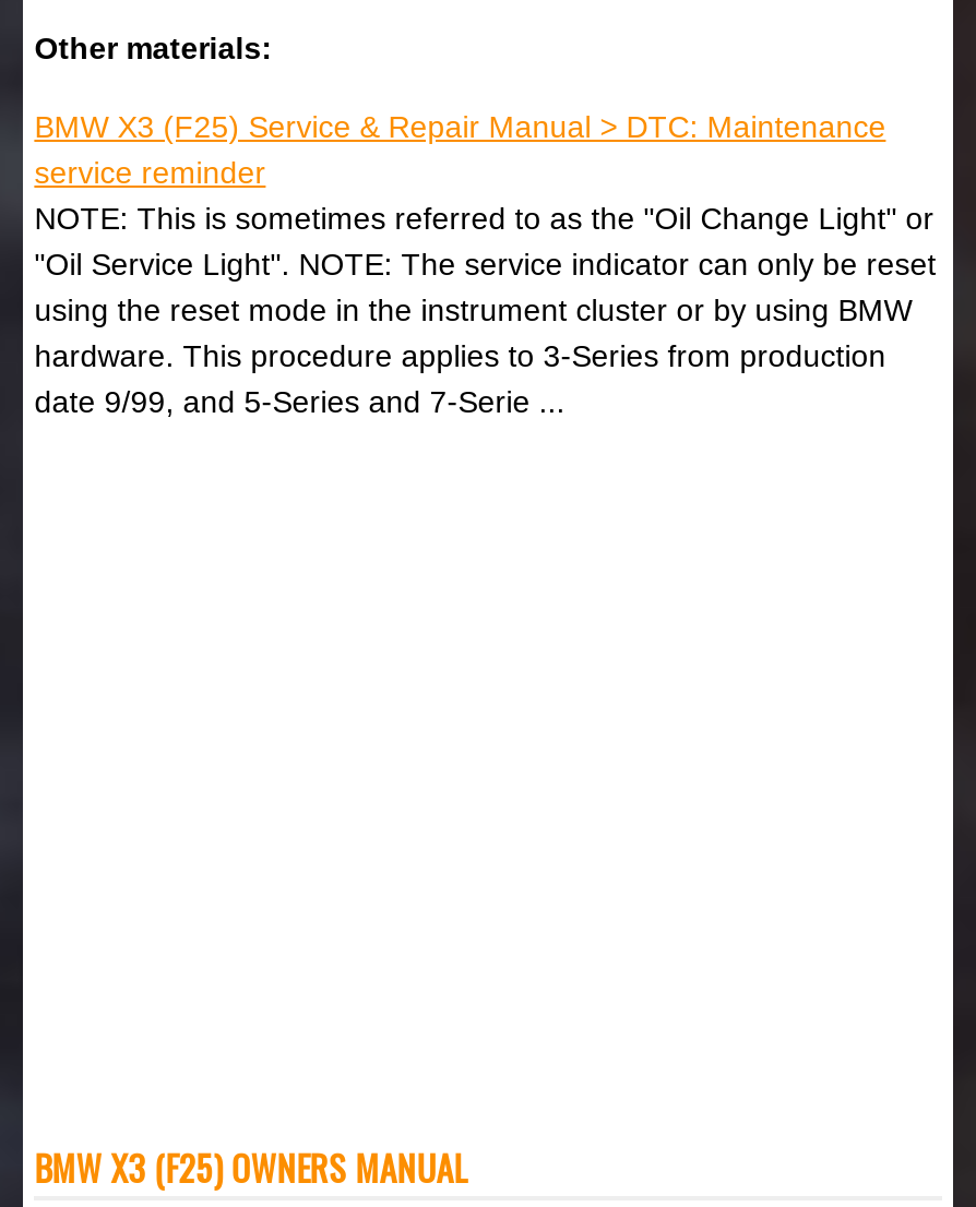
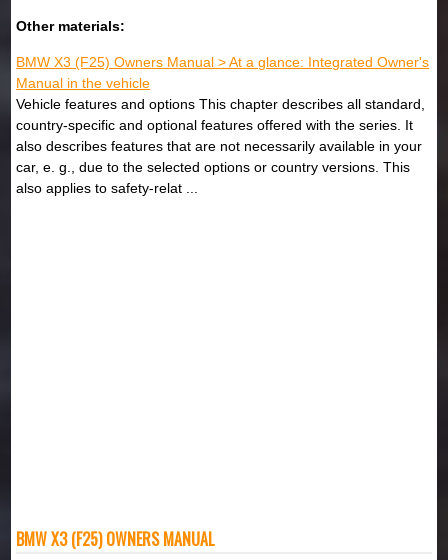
[34,108,936,418] BMW X3 (F25) Service & Repair Manual > DTC: Maintenance | service reminder | NOTE: This is sometimes referred to as the "Oil Change Light" or | "Oil Service Light". NOTE: The service indicator can only be reset | using the reset mode in the instrument cluster or by using BMW | hardware. This procedure applies to 3-Series from production | date 9/99, and 5-Series and 7-Serie ... -> [16,54,429,196] BMW X3 (F25) Owners Manual > At a glance: Integrated Owner's | Manual in the vehicle | Vehicle features and options This chapter describes all standard, | country-specific and optional features offered with the series. It | also describes features that are not necessarily available in your | car, e. g., due to the selected options or country versions. This | also applies to safety-relat ...

